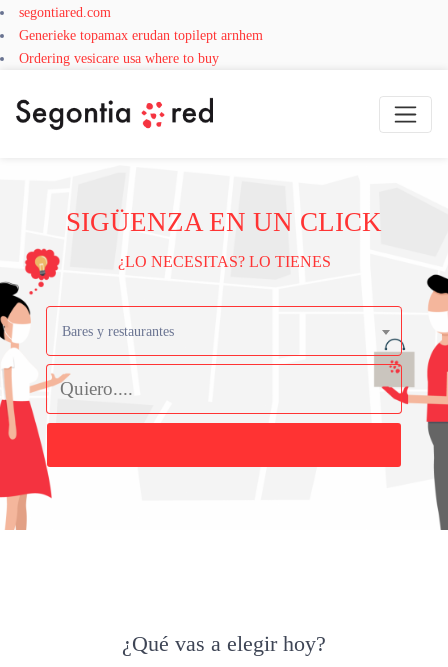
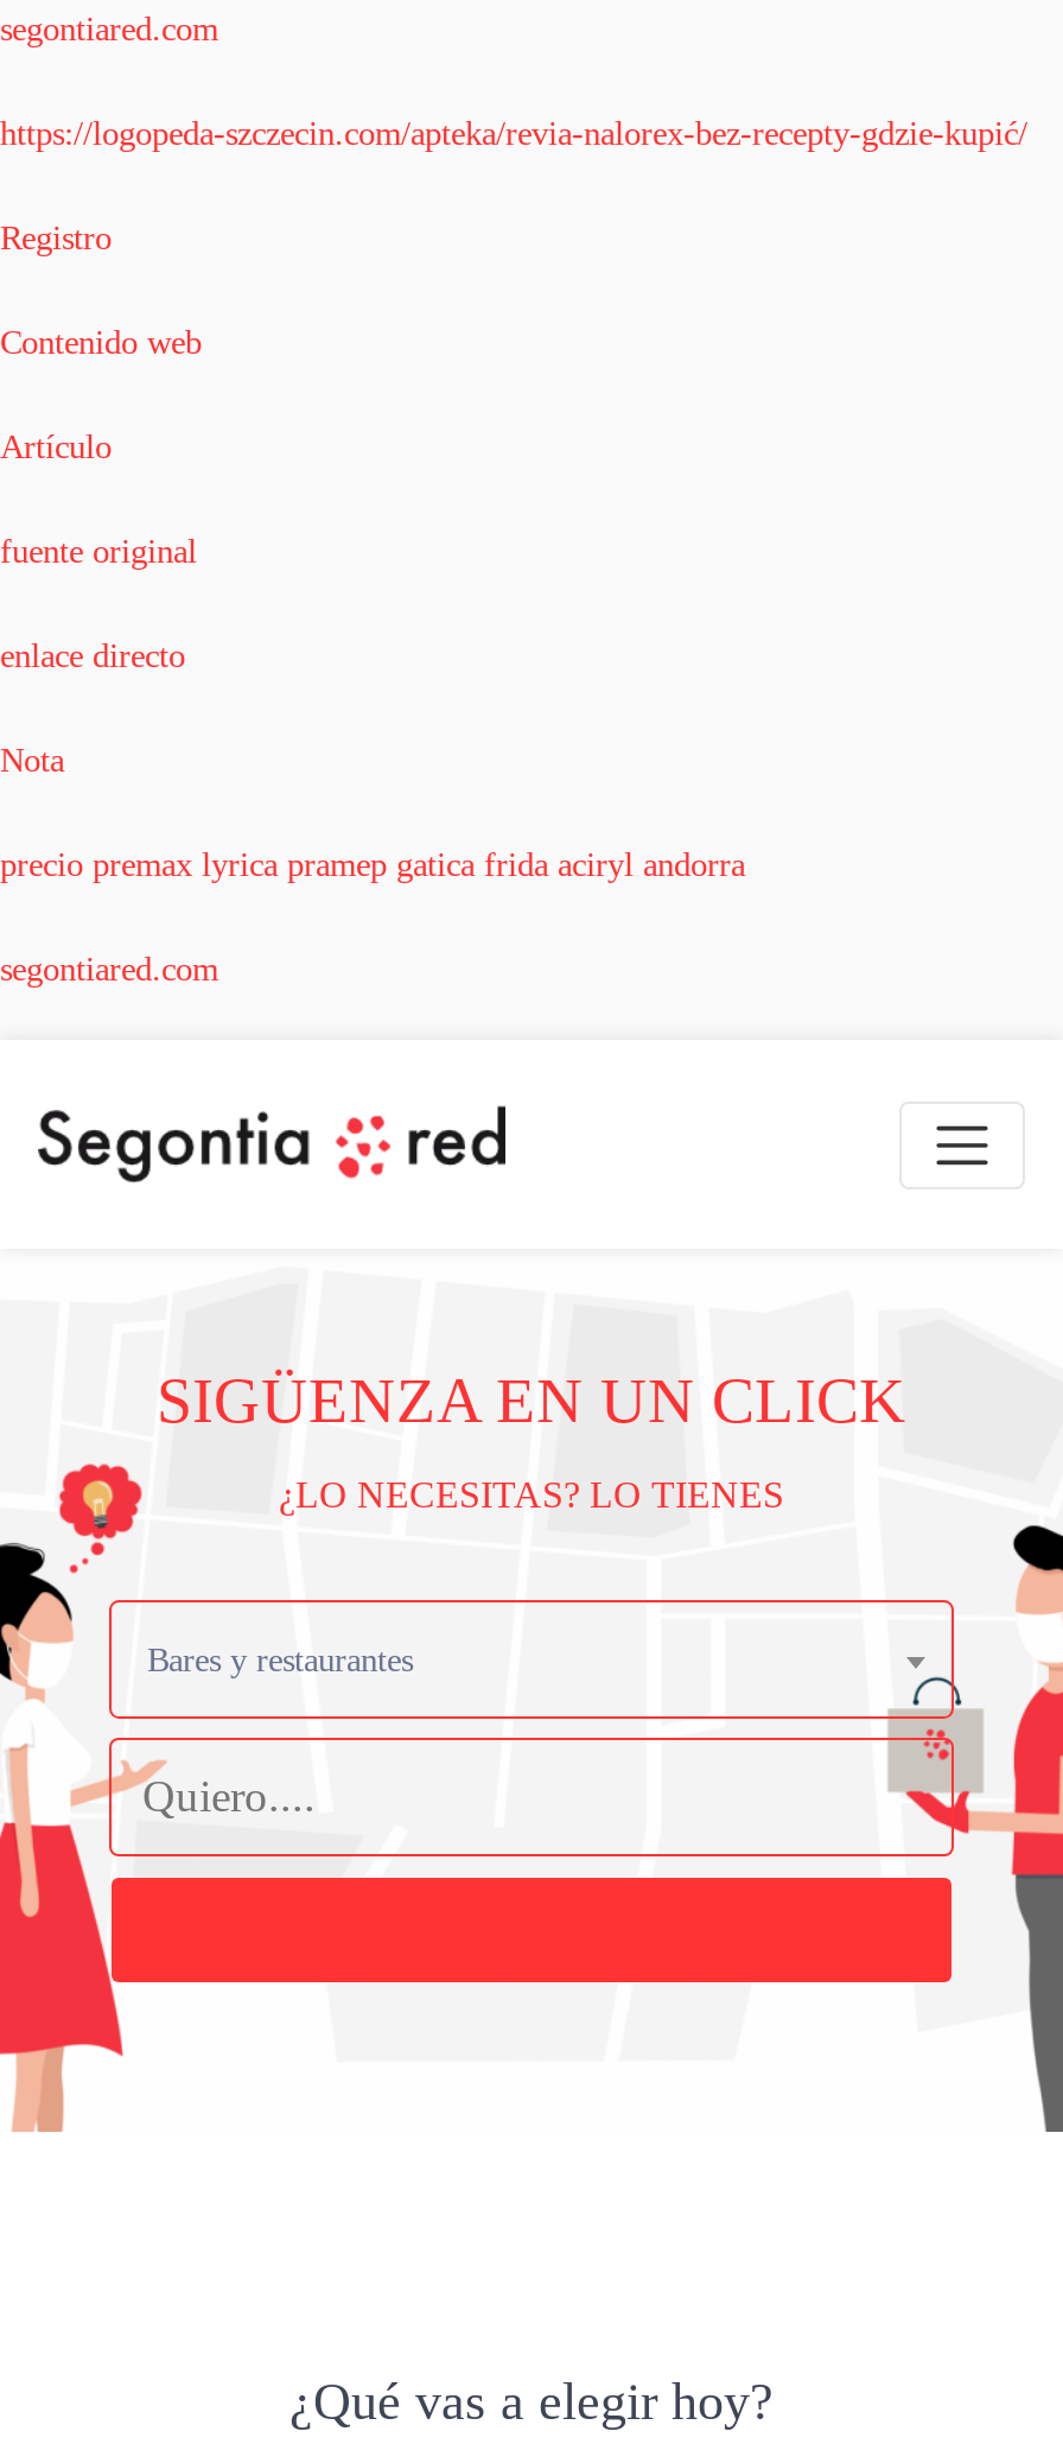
[19,27,263,66] Generieke topamax erudan topilept arnhem | Ordering vesicare usa where to buy -> [0,114,1027,988] https://logopeda-szczecin.com/apteka/revia-nalorex-bez-recepty-gdzie-kupić/ | Registro | Contenido web | Artículo | fuente original | enlace directo | Nota | precio premax lyrica pramep gatica frida aciryl andorra | segontiared.com

